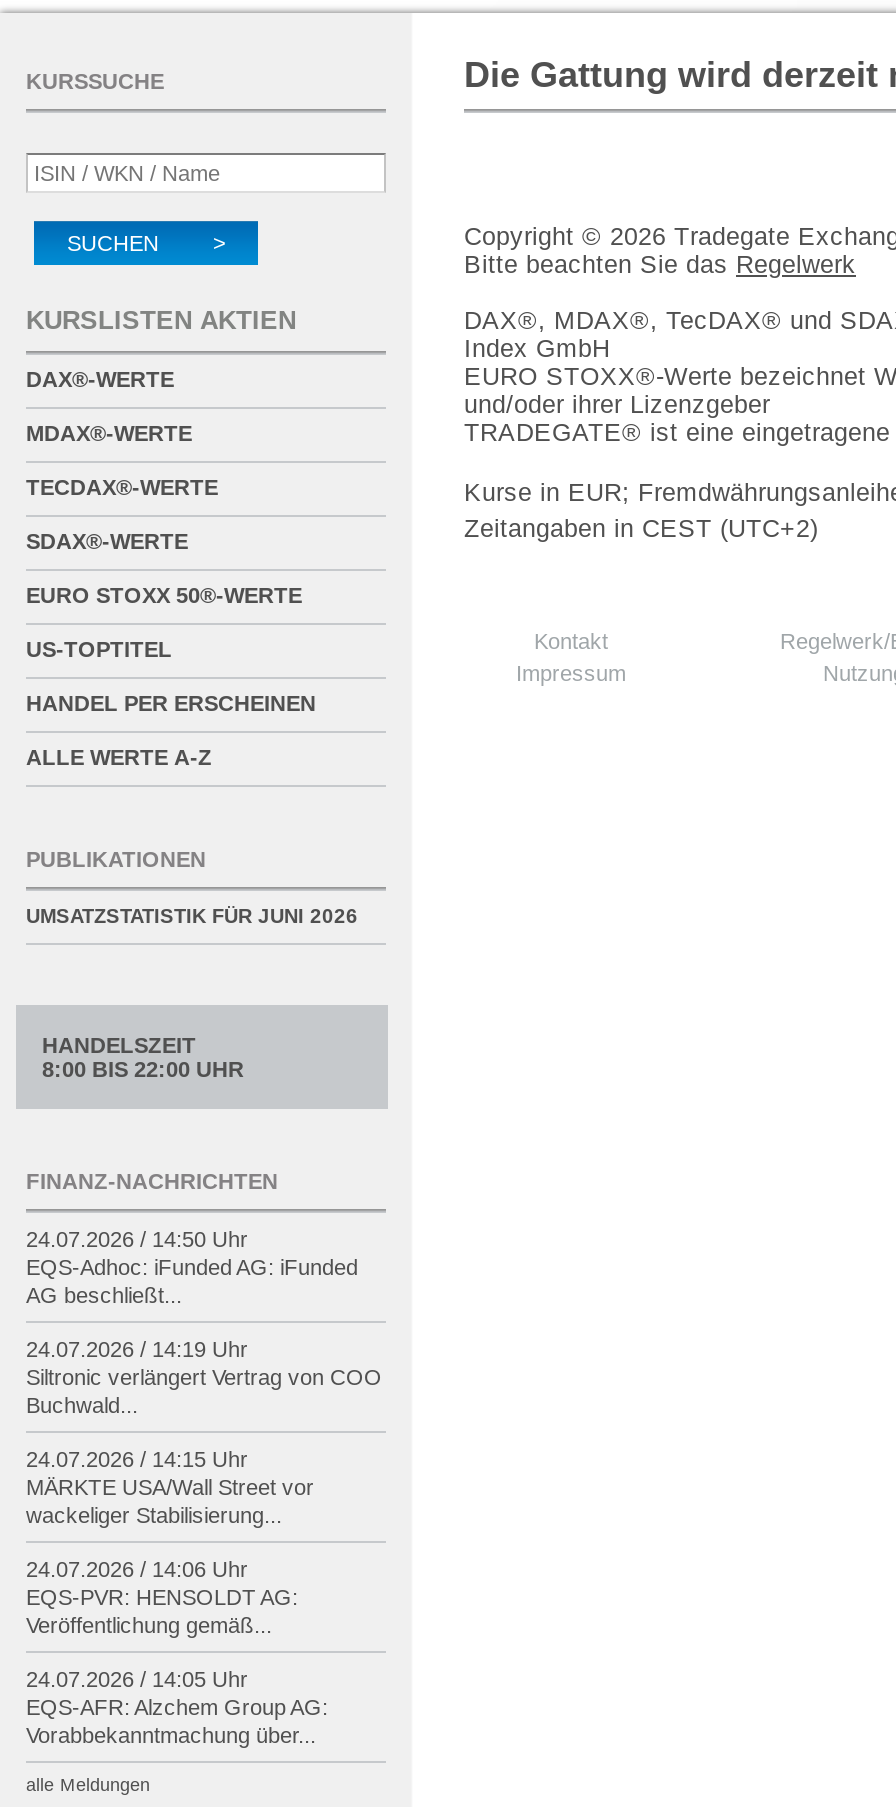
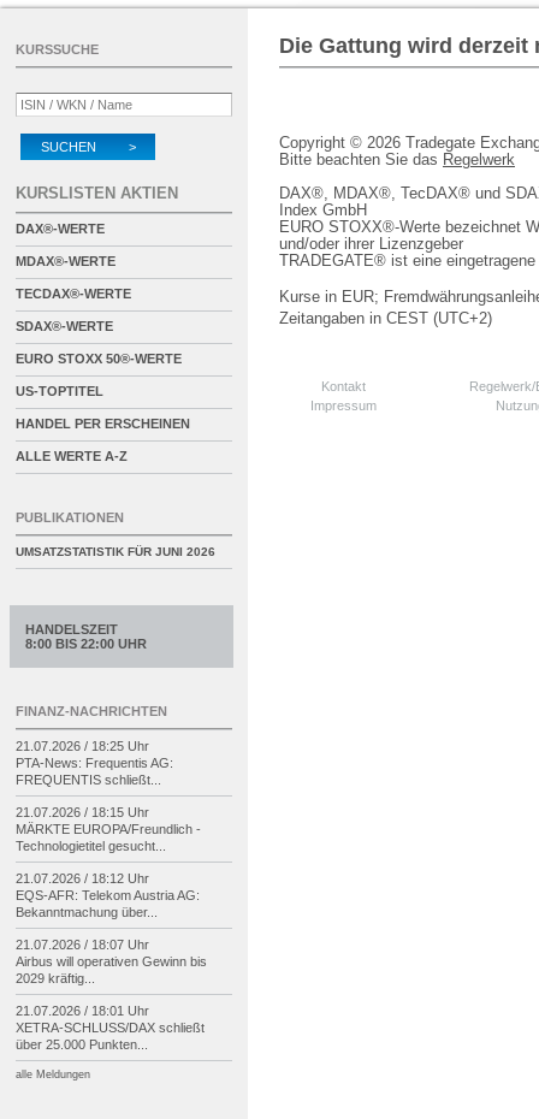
[26,1227,358,1307] 24.07.2026 / 14:50 Uhr | EQS-Adhoc: iFunded AG: iFunded | AG beschließt... -> [16,739,173,787] 21.07.2026 / 18:25 Uhr | PTA-News: Frequentis AG: | FREQUENTIS schließt...
[26,1337,382,1417] 24.07.2026 / 14:19 Uhr | Siltronic verlängert Vertrag von COO | Buchwald... -> [16,805,201,853] 21.07.2026 / 18:15 Uhr | MÄRKTE EUROPA/Freundlich - | Technologietitel gesucht...
[26,1447,314,1527] 24.07.2026 / 14:15 Uhr | MÄRKTE USA/Wall Street vor | wackeliger Stabilisierung... -> [16,871,200,919] 21.07.2026 / 18:12 Uhr | EQS-AFR: Telekom Austria AG: | Bekanntmachung über...
[26,1557,298,1637] 24.07.2026 / 14:06 Uhr | EQS-PVR: HENSOLDT AG: | Veröffentlichung gemäß... -> [16,937,207,985] 21.07.2026 / 18:07 Uhr | Airbus will operativen Gewinn bis | 2029 kräftig...
[26,1667,328,1747] 24.07.2026 / 14:05 Uhr | EQS-AFR: Alzchem Group AG: | Vorabbekanntmachung über... -> [16,1003,205,1052] 21.07.2026 / 18:01 Uhr | XETRA-SCHLUSS/DAX schließt | über 25.000 Punkten...

